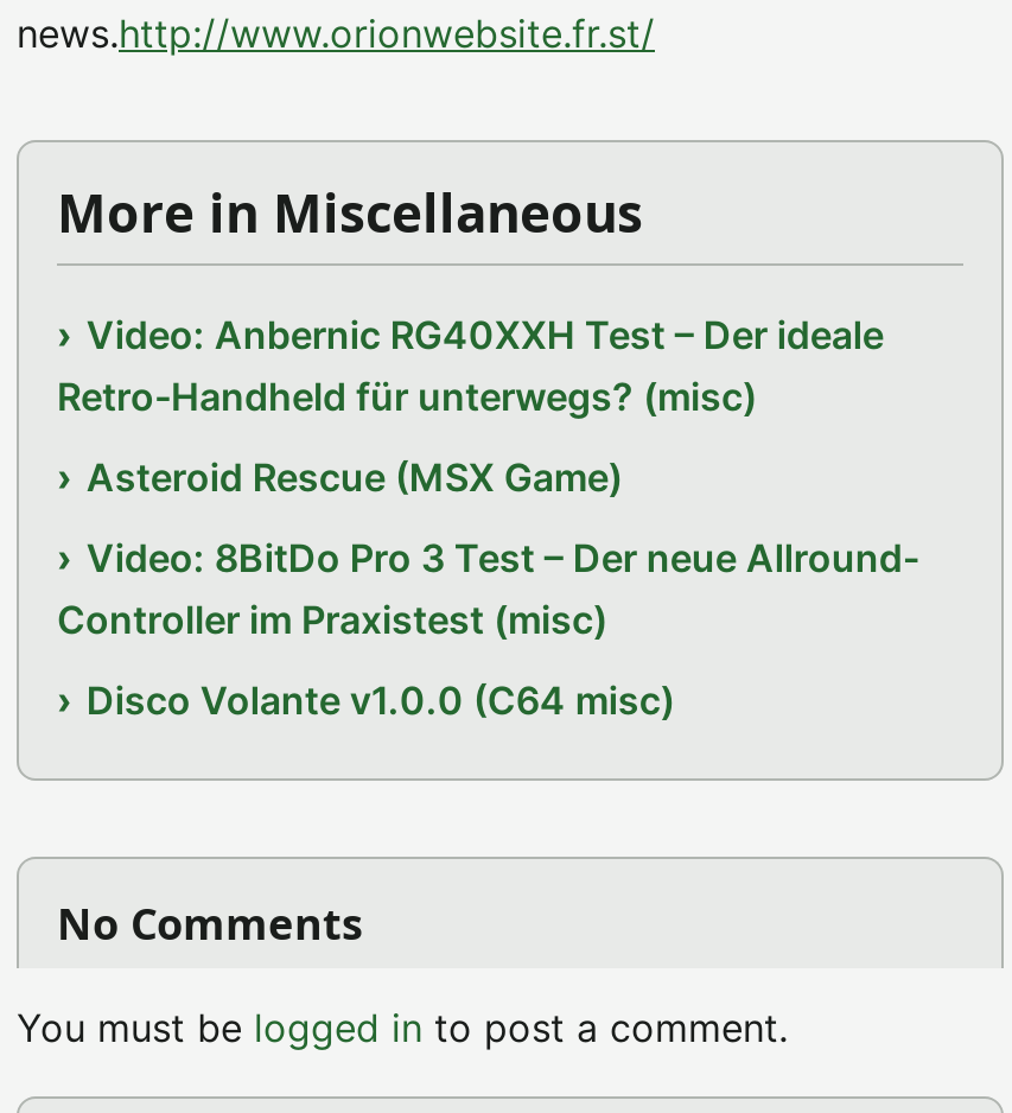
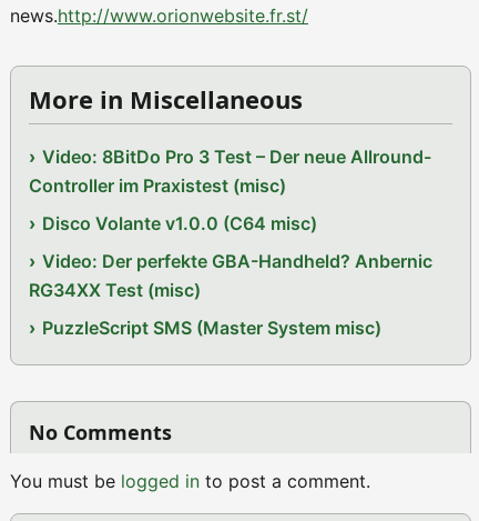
[57,311,884,501] Video: Anbernic RG40XXH Test – Der ideale | Retro-Handheld für unterwegs? (misc) | Asteroid Rescue (MSX Game) -> none
moved [57,534,919,724] -> [29,146,432,234]: Video: 8BitDo Pro 3 Test – Der neue Allround- | Controller im Praxistest (misc) | Disco Volante v1.0.0 (C64 misc)
none -> [29,250,433,339] Video: Der perfekte GBA-Handheld? Anbernic | RG34XX Test (misc) | PuzzleScript SMS (Master System misc)

